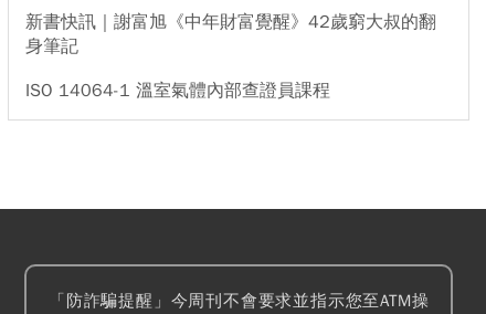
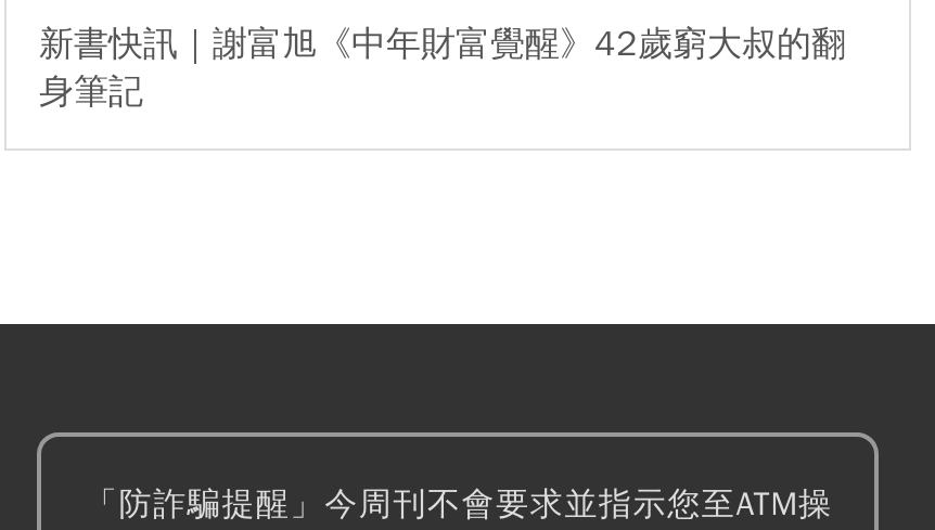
[25,80,330,102] ISO 14064-1 溫室氣體內部查證員課程 -> none

